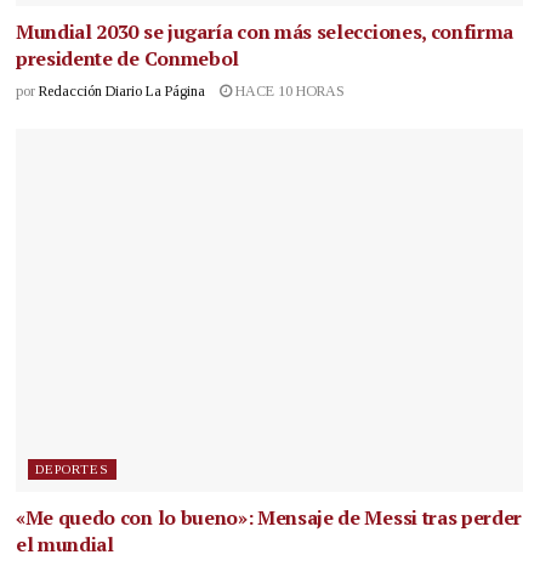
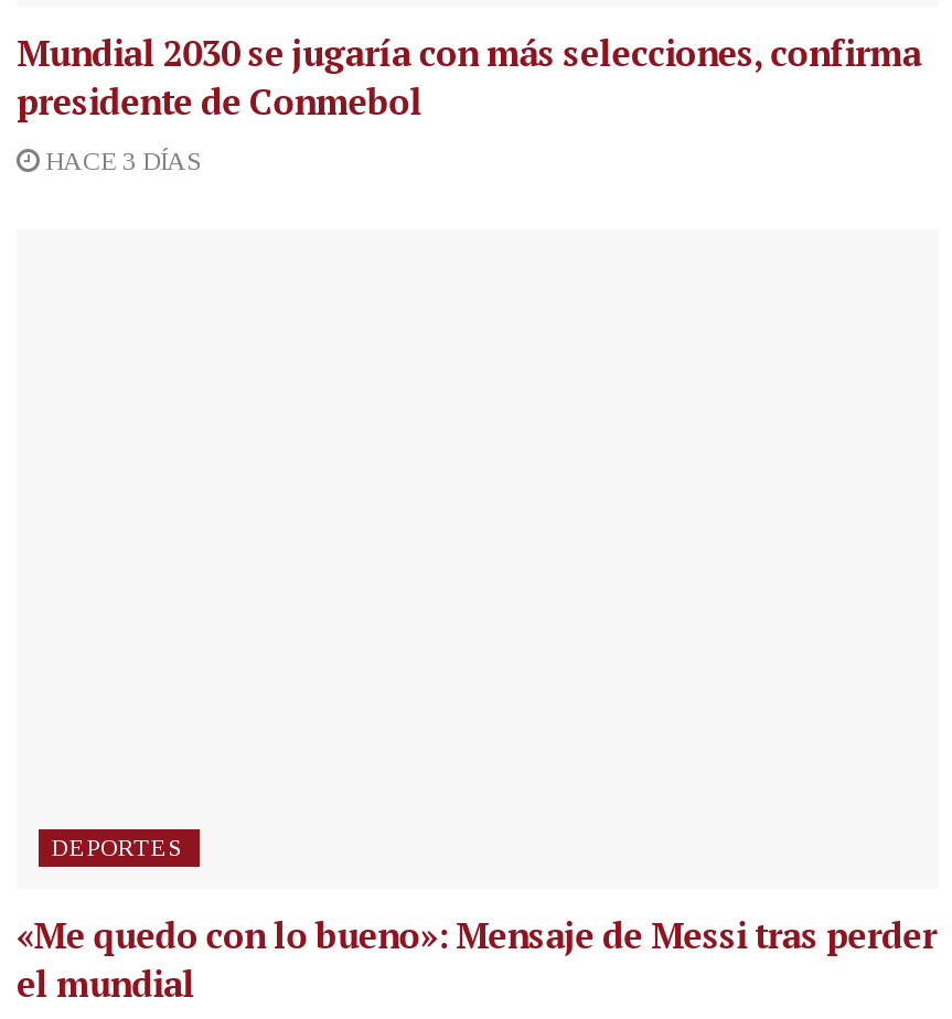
[16,83,345,100] por Redacción Diario La Página | HACE 10 HORAS -> [39,146,202,177] HACE 3 DÍAS

